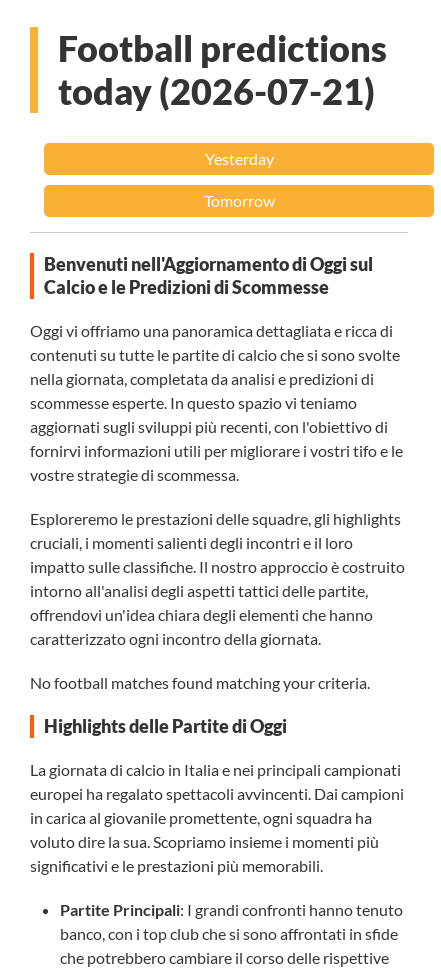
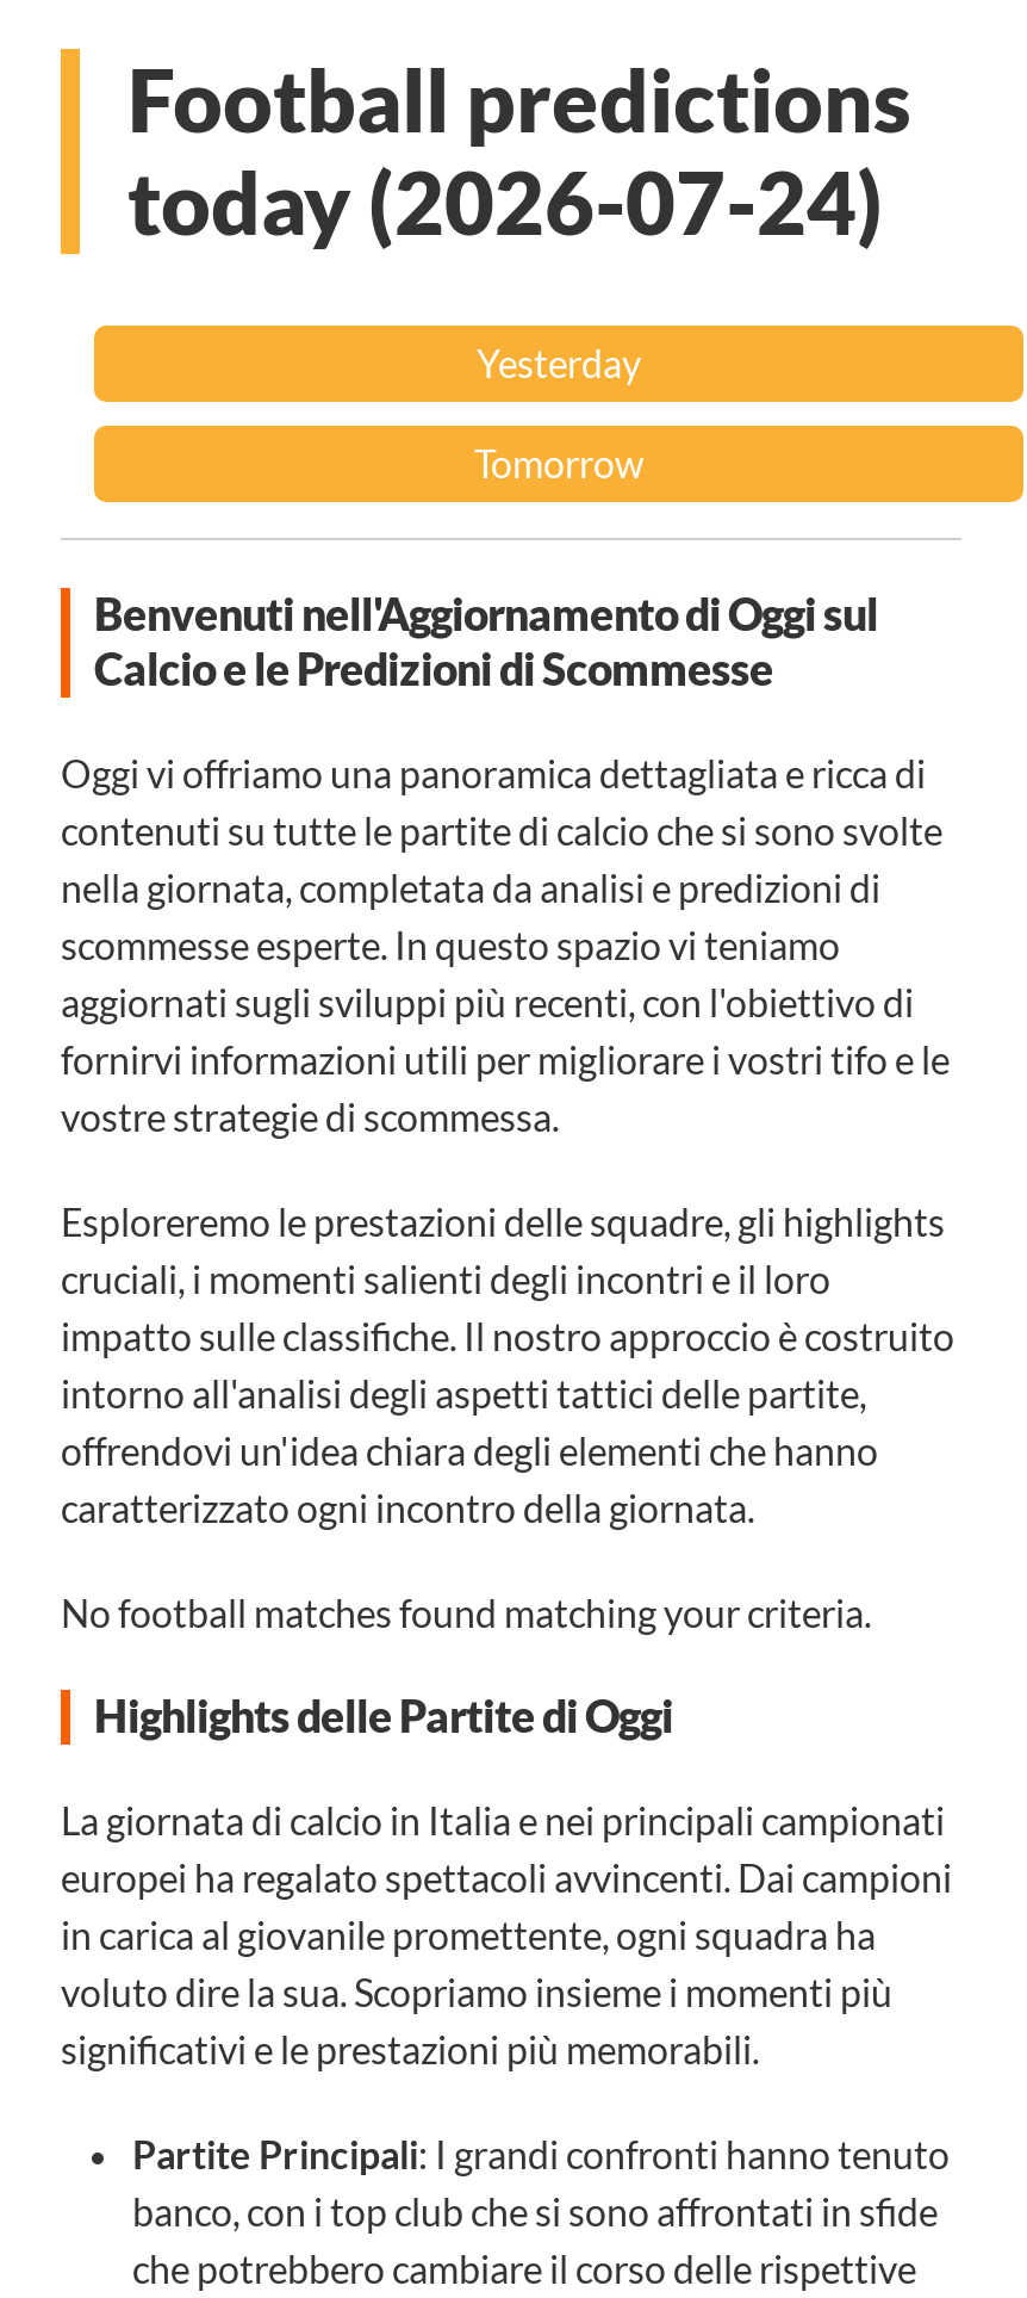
[58,69,375,113] today (2026-07-21) -> [127,149,883,254] today (2026-07-24)

